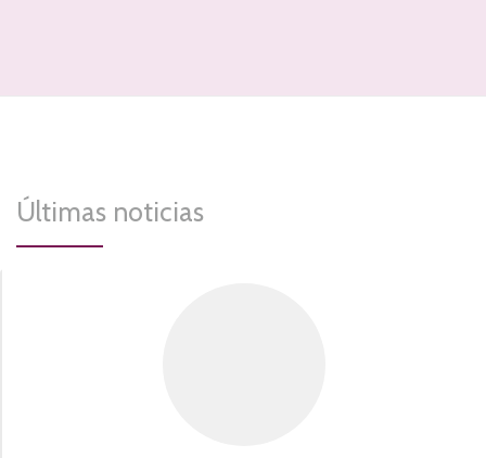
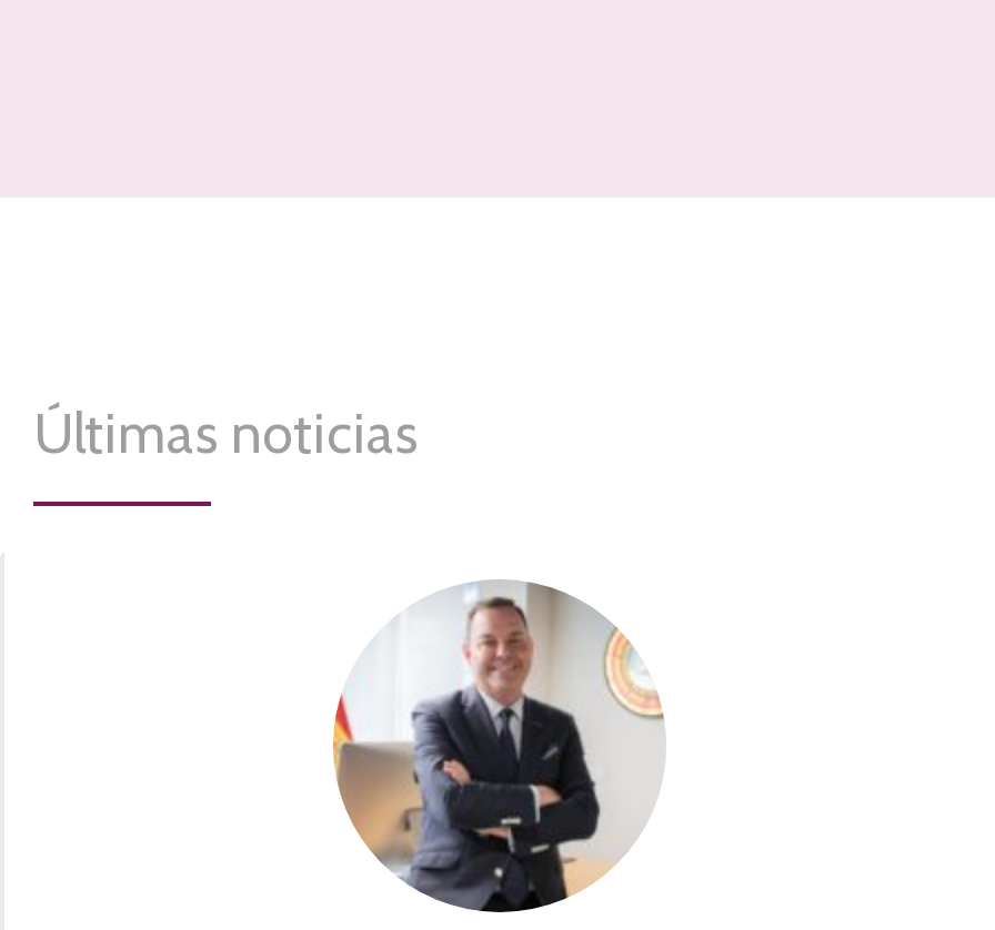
none -> [331,582,664,914] [image]

